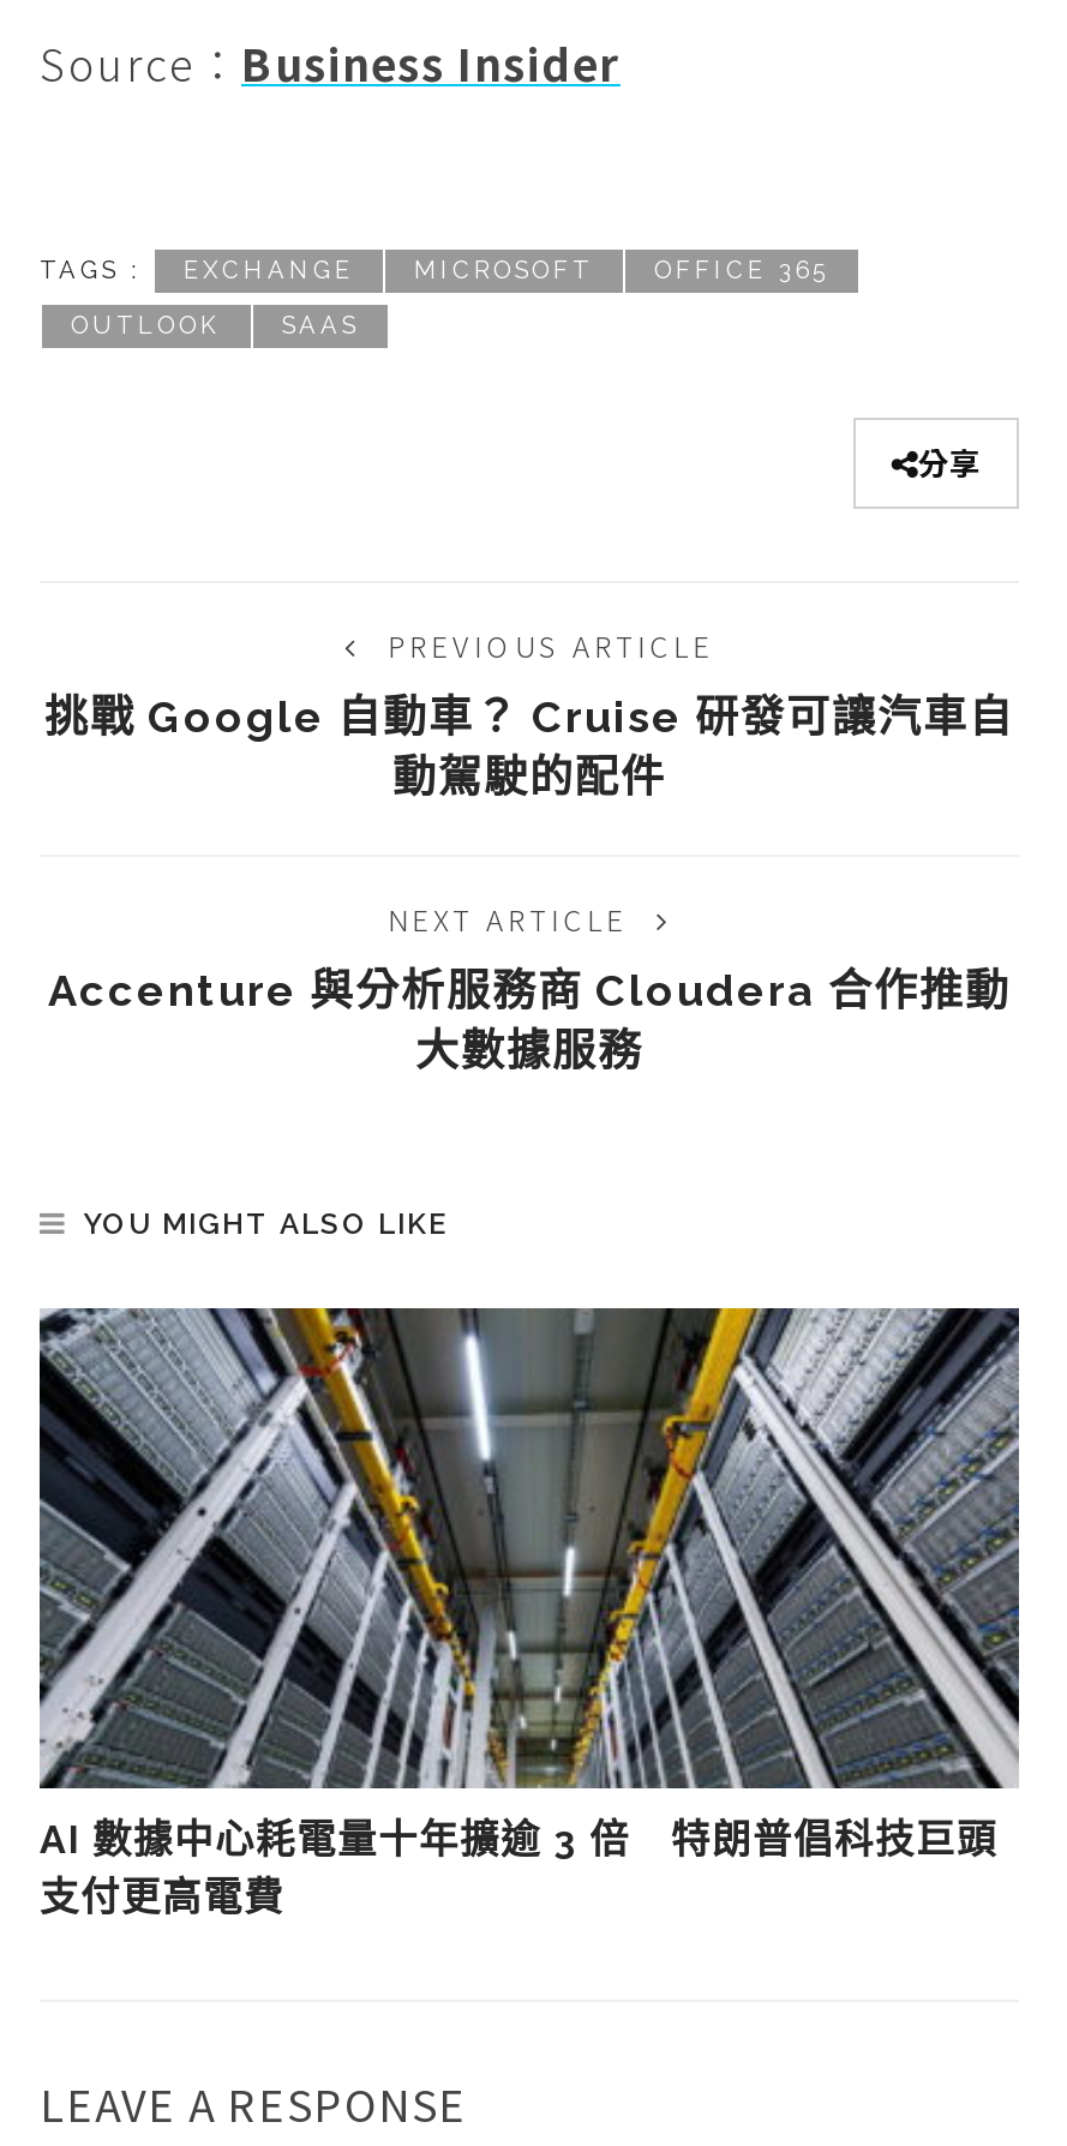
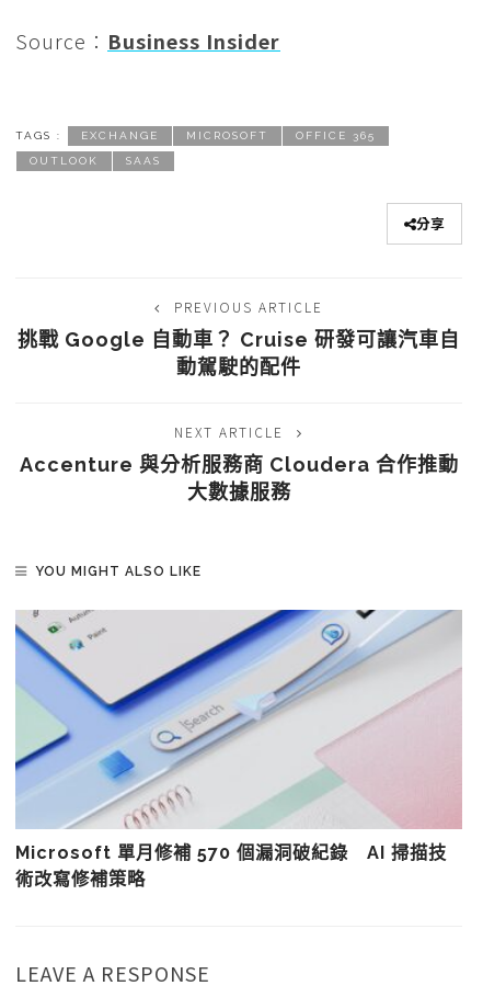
[37,1306,1021,1921] [image] | AI 數據中心耗電量十年擴逾 3 倍 特朗普倡科技巨頭 | 支付更高電費 -> [14,609,462,890] [image] | Microsoft 單月修補 570 個漏洞破紀錄 AI 掃描技 | 術改寫修補策略

